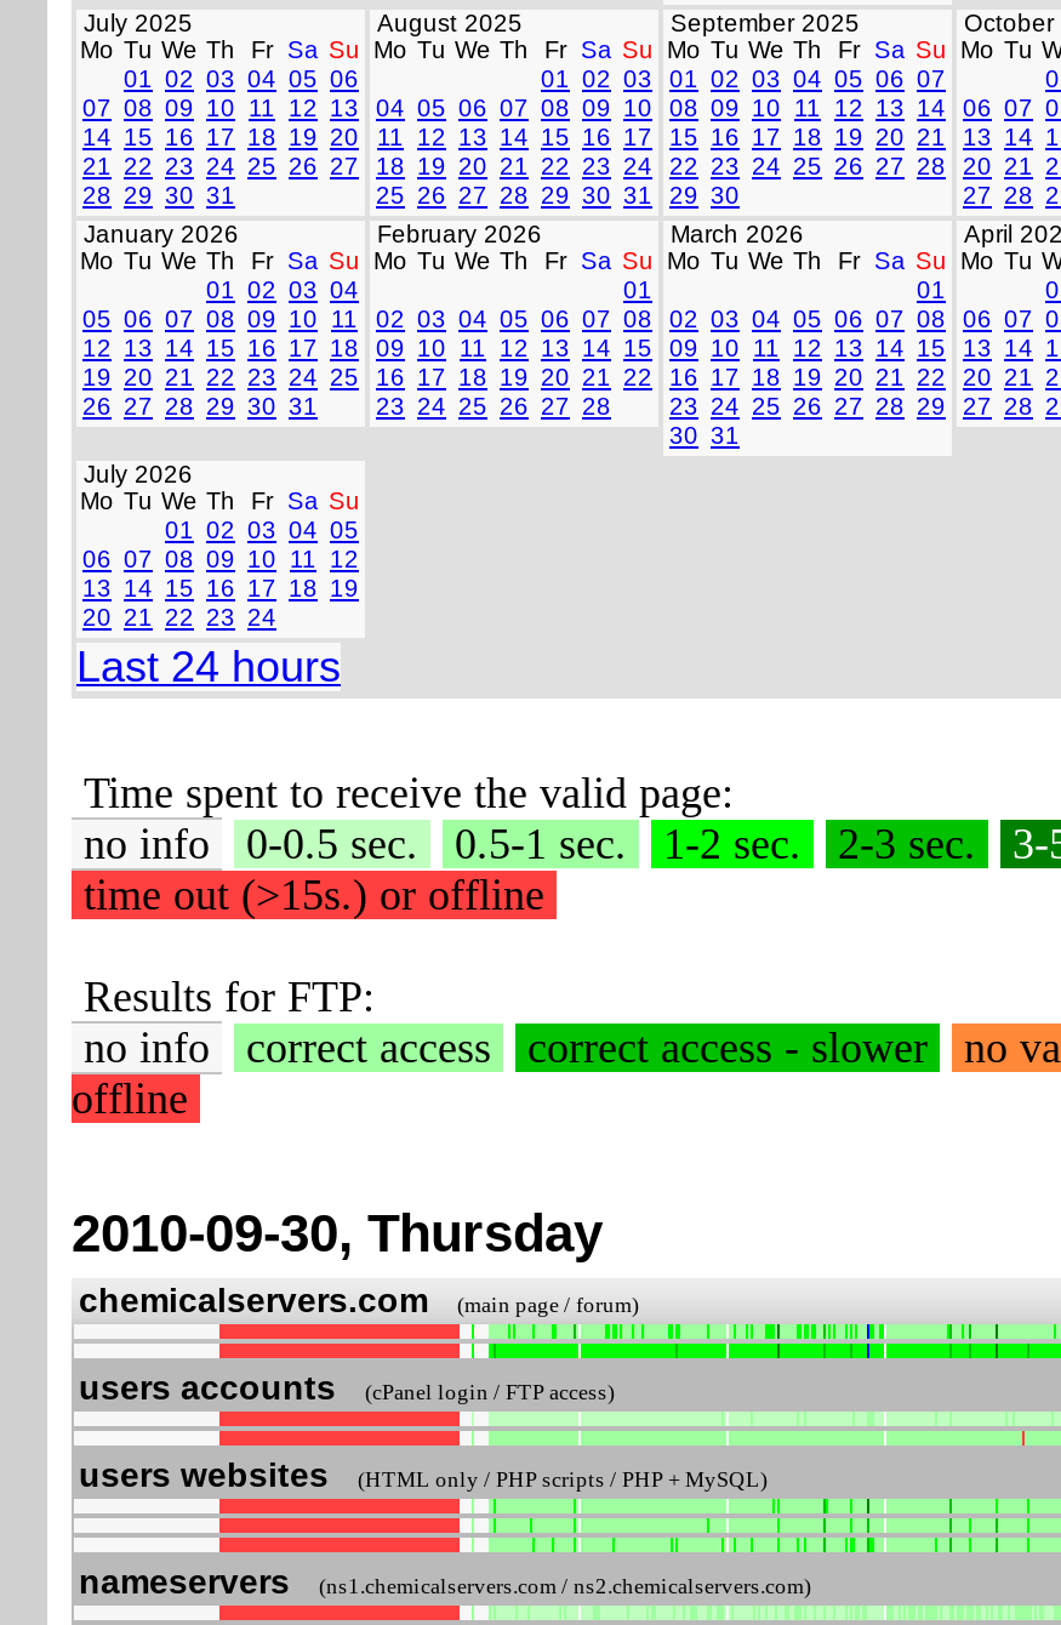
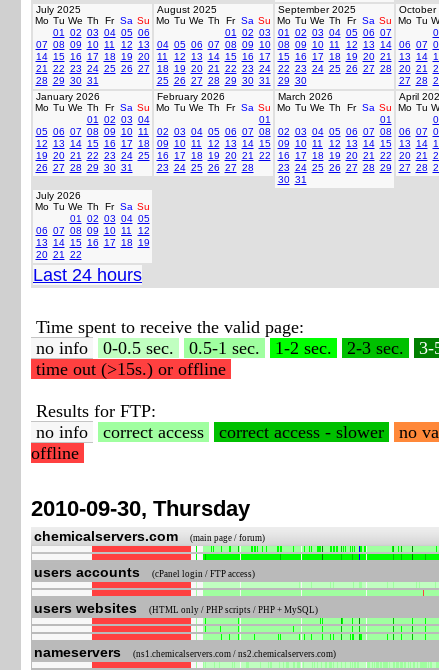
[82,604,276,631] 20 21 22 23 24 -> [35,249,81,260] 20 21 22

